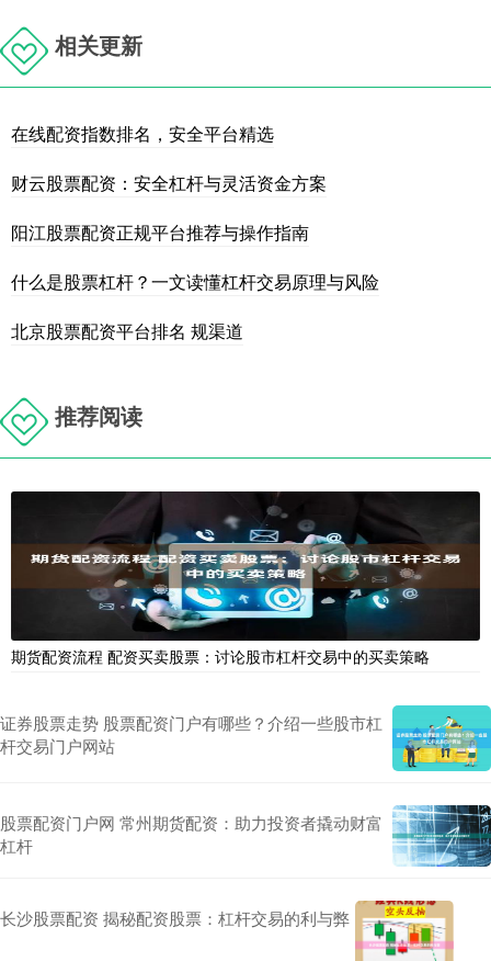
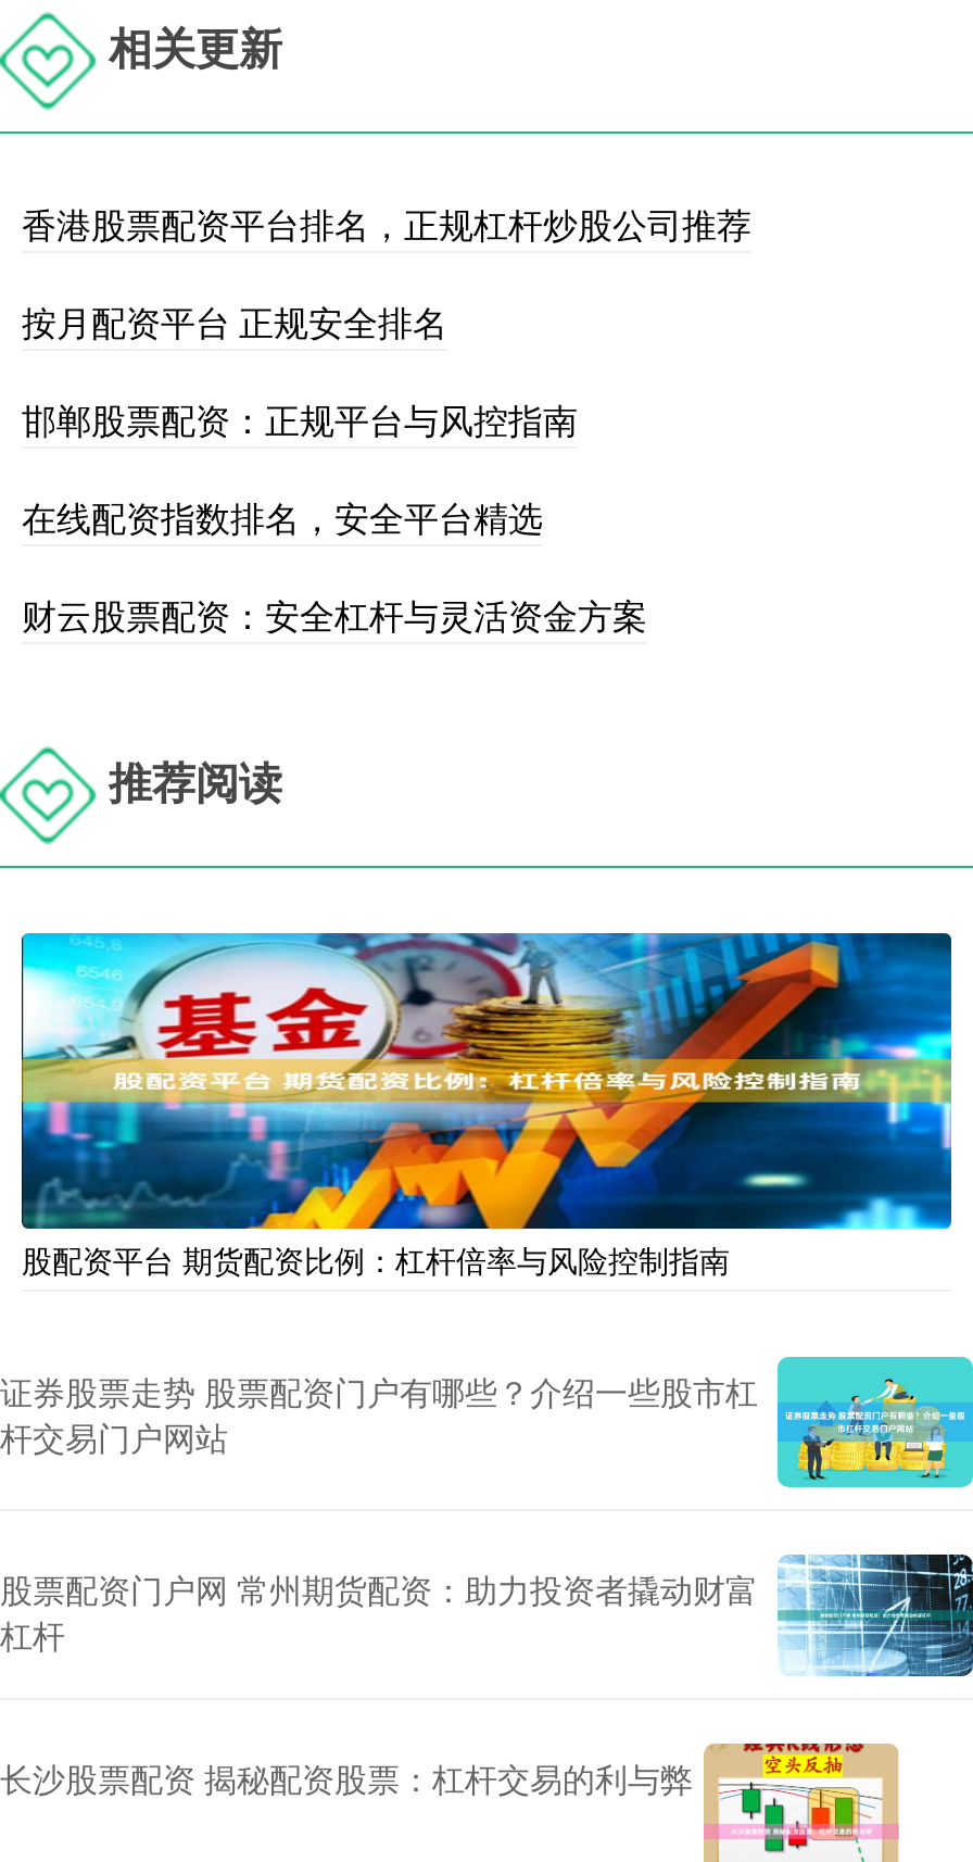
none -> [22,198,751,444] 香港股票配资平台排名，正规杠杆炒股公司推荐 | 按月配资平台 正规安全排名 | 邯郸股票配资：正规平台与风控指南
moved [11,121,327,195] -> [22,491,647,639]: 在线配资指数排名，安全平台精选 | 财云股票配资：安全杠杆与灵活资金方案
[11,220,379,344] 阳江股票配资正规平台推荐与操作指南 | 什么是股票杠杆？一文读懂杠杆交易原理与风险 | 北京股票配资平台排名 规渠道 -> none
[10,490,481,667] [image] | 期货配资流程 配资买卖股票：讨论股市杠杆交易中的买卖策略 -> [20,930,953,1280] [image] | 股配资平台 期货配资比例：杠杆倍率与风险控制指南

